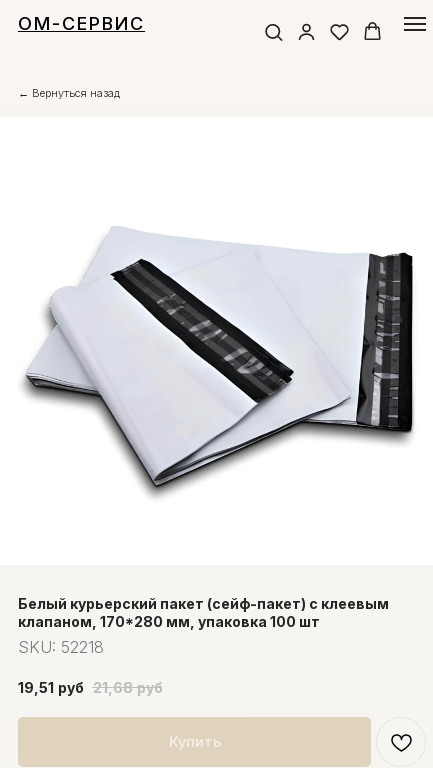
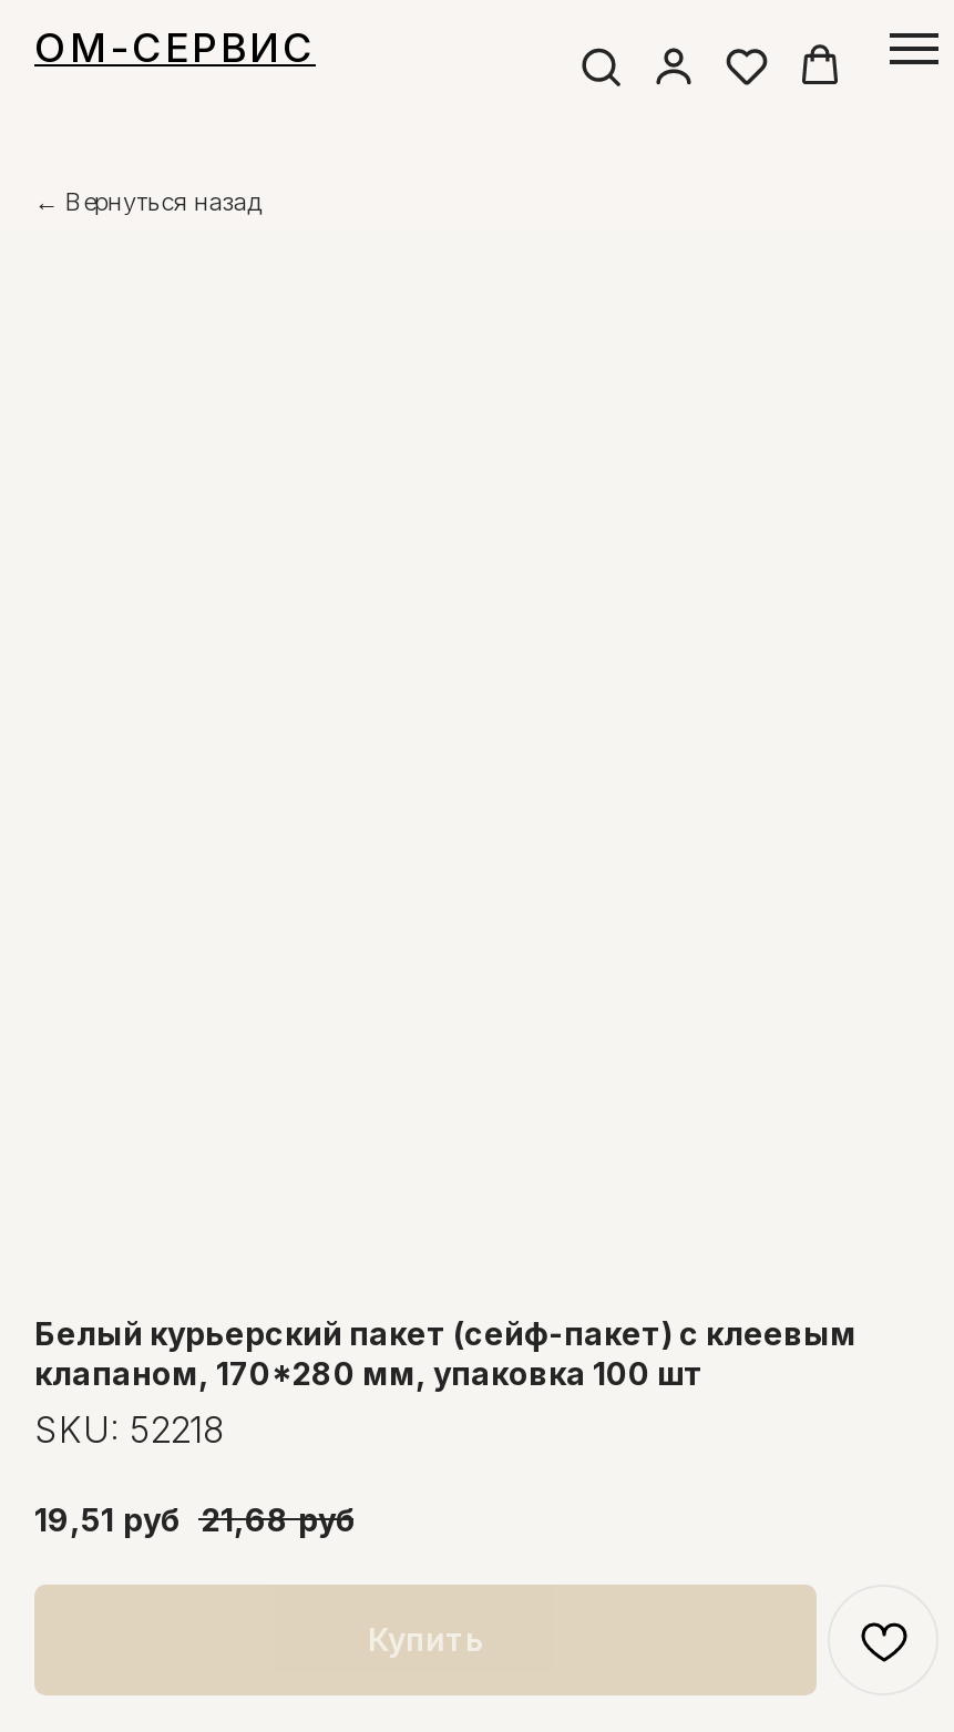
[23,228,414,497] [image] -> none

